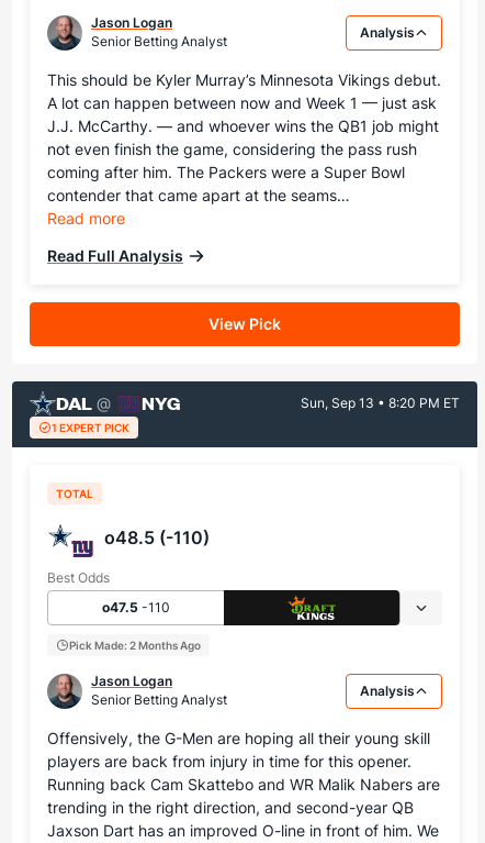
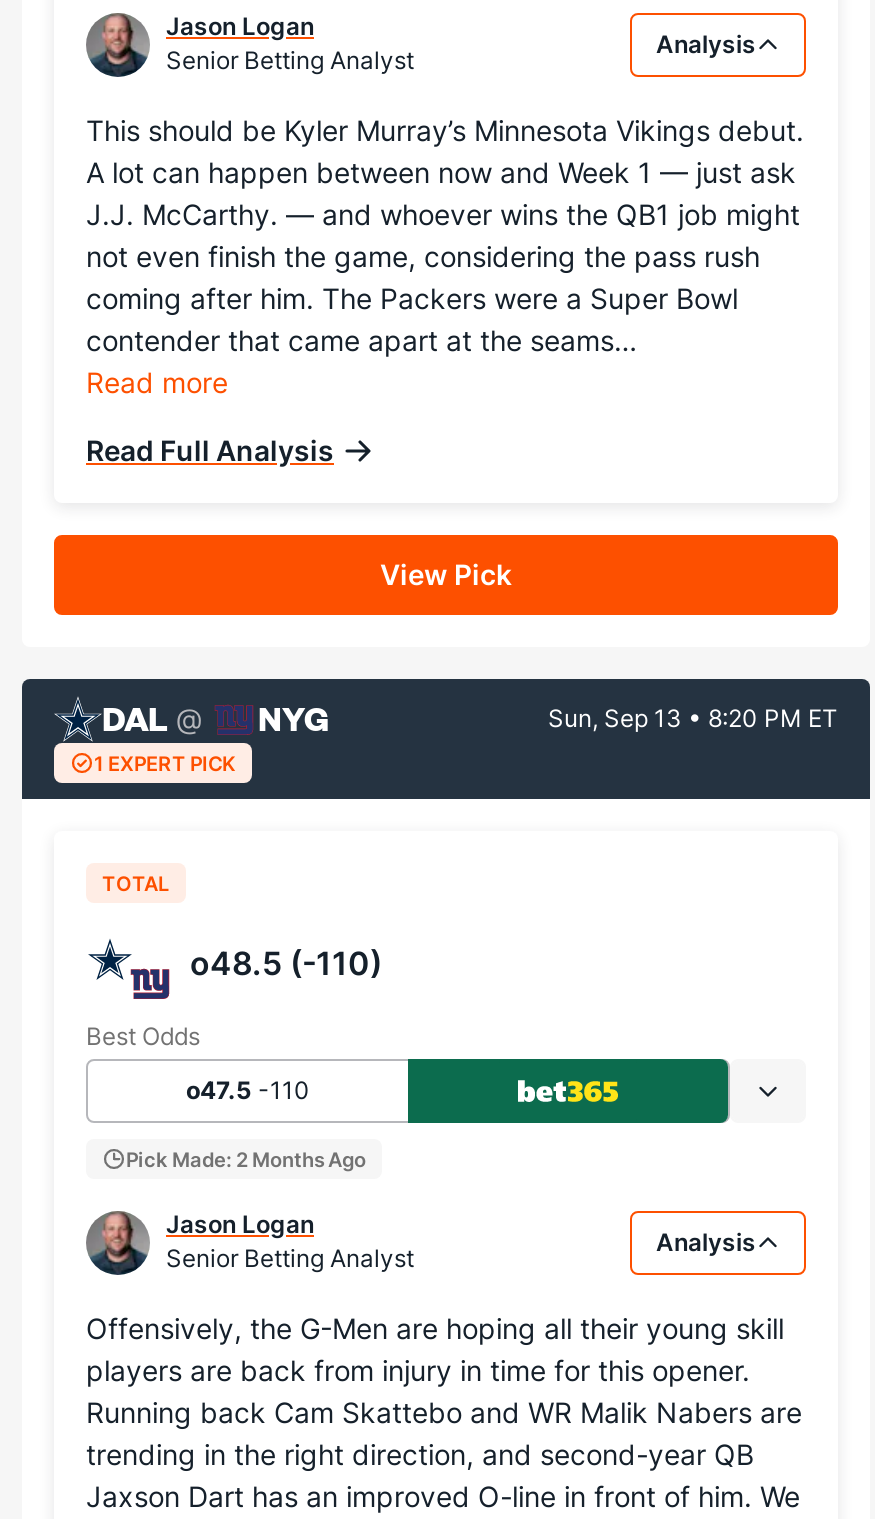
[224,590,399,625] [image] -> [408,1059,728,1123] [image]

